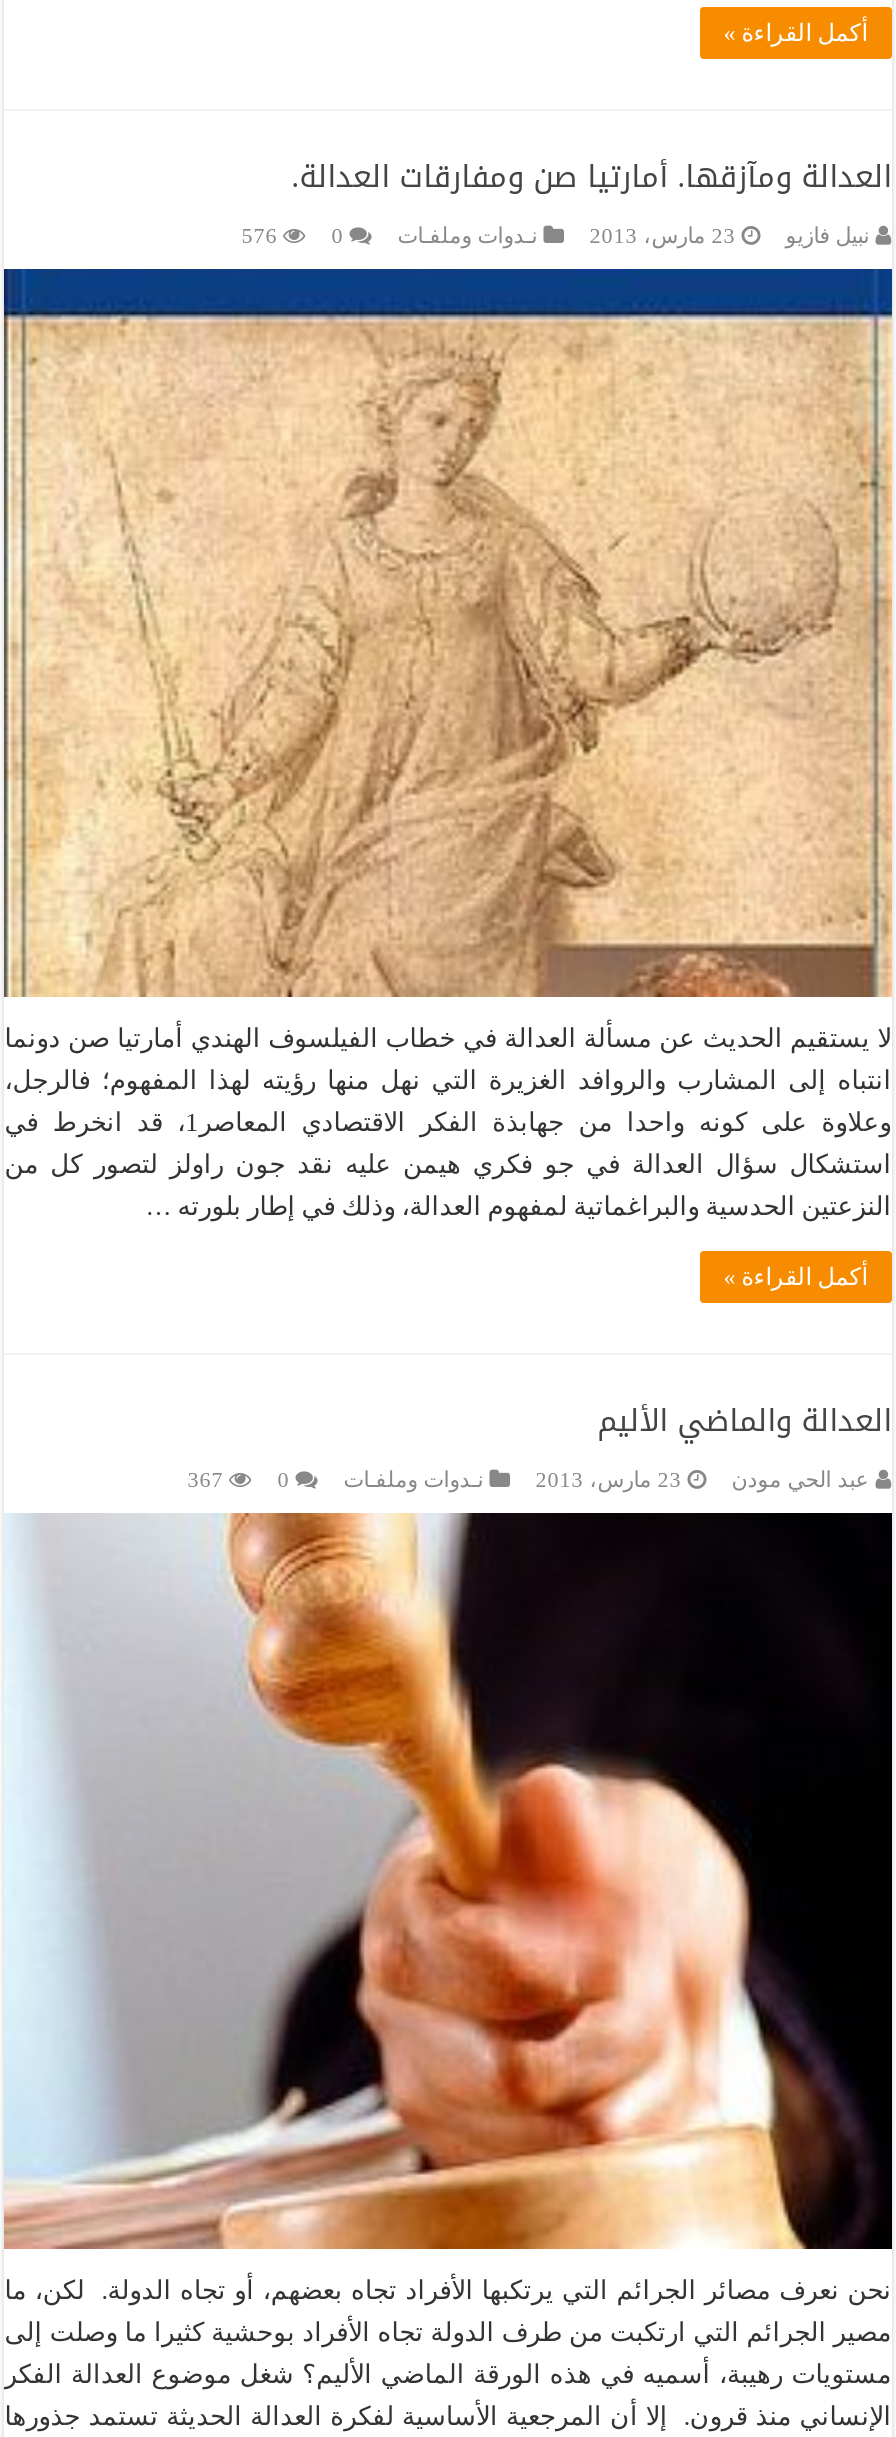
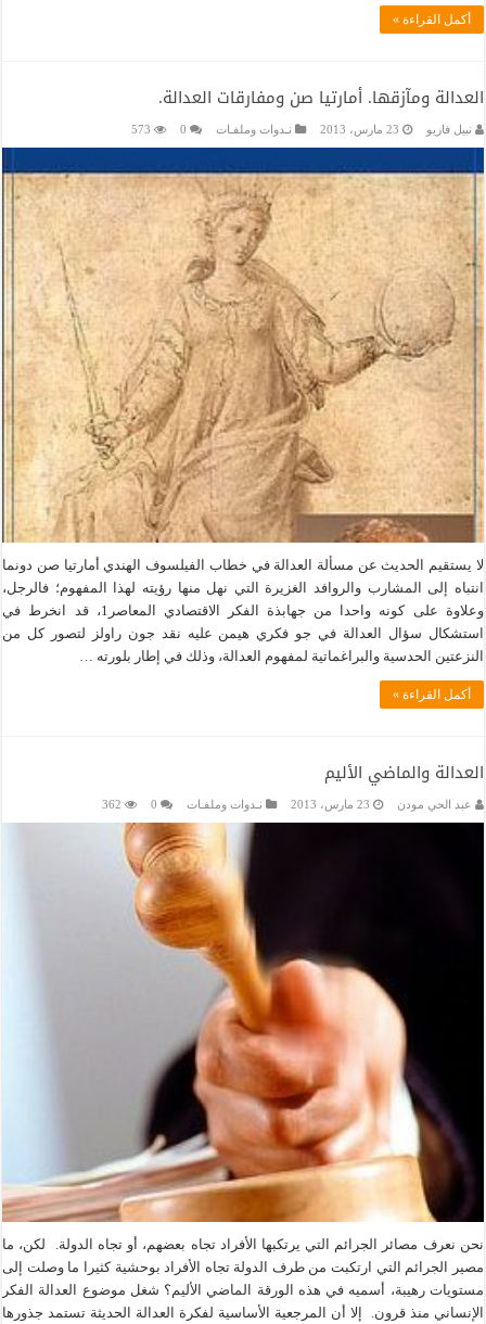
[242,223,278,247] 576 -> [131,122,151,135] 573
[188,1467,224,1491] 367 -> [102,797,121,810] 362

